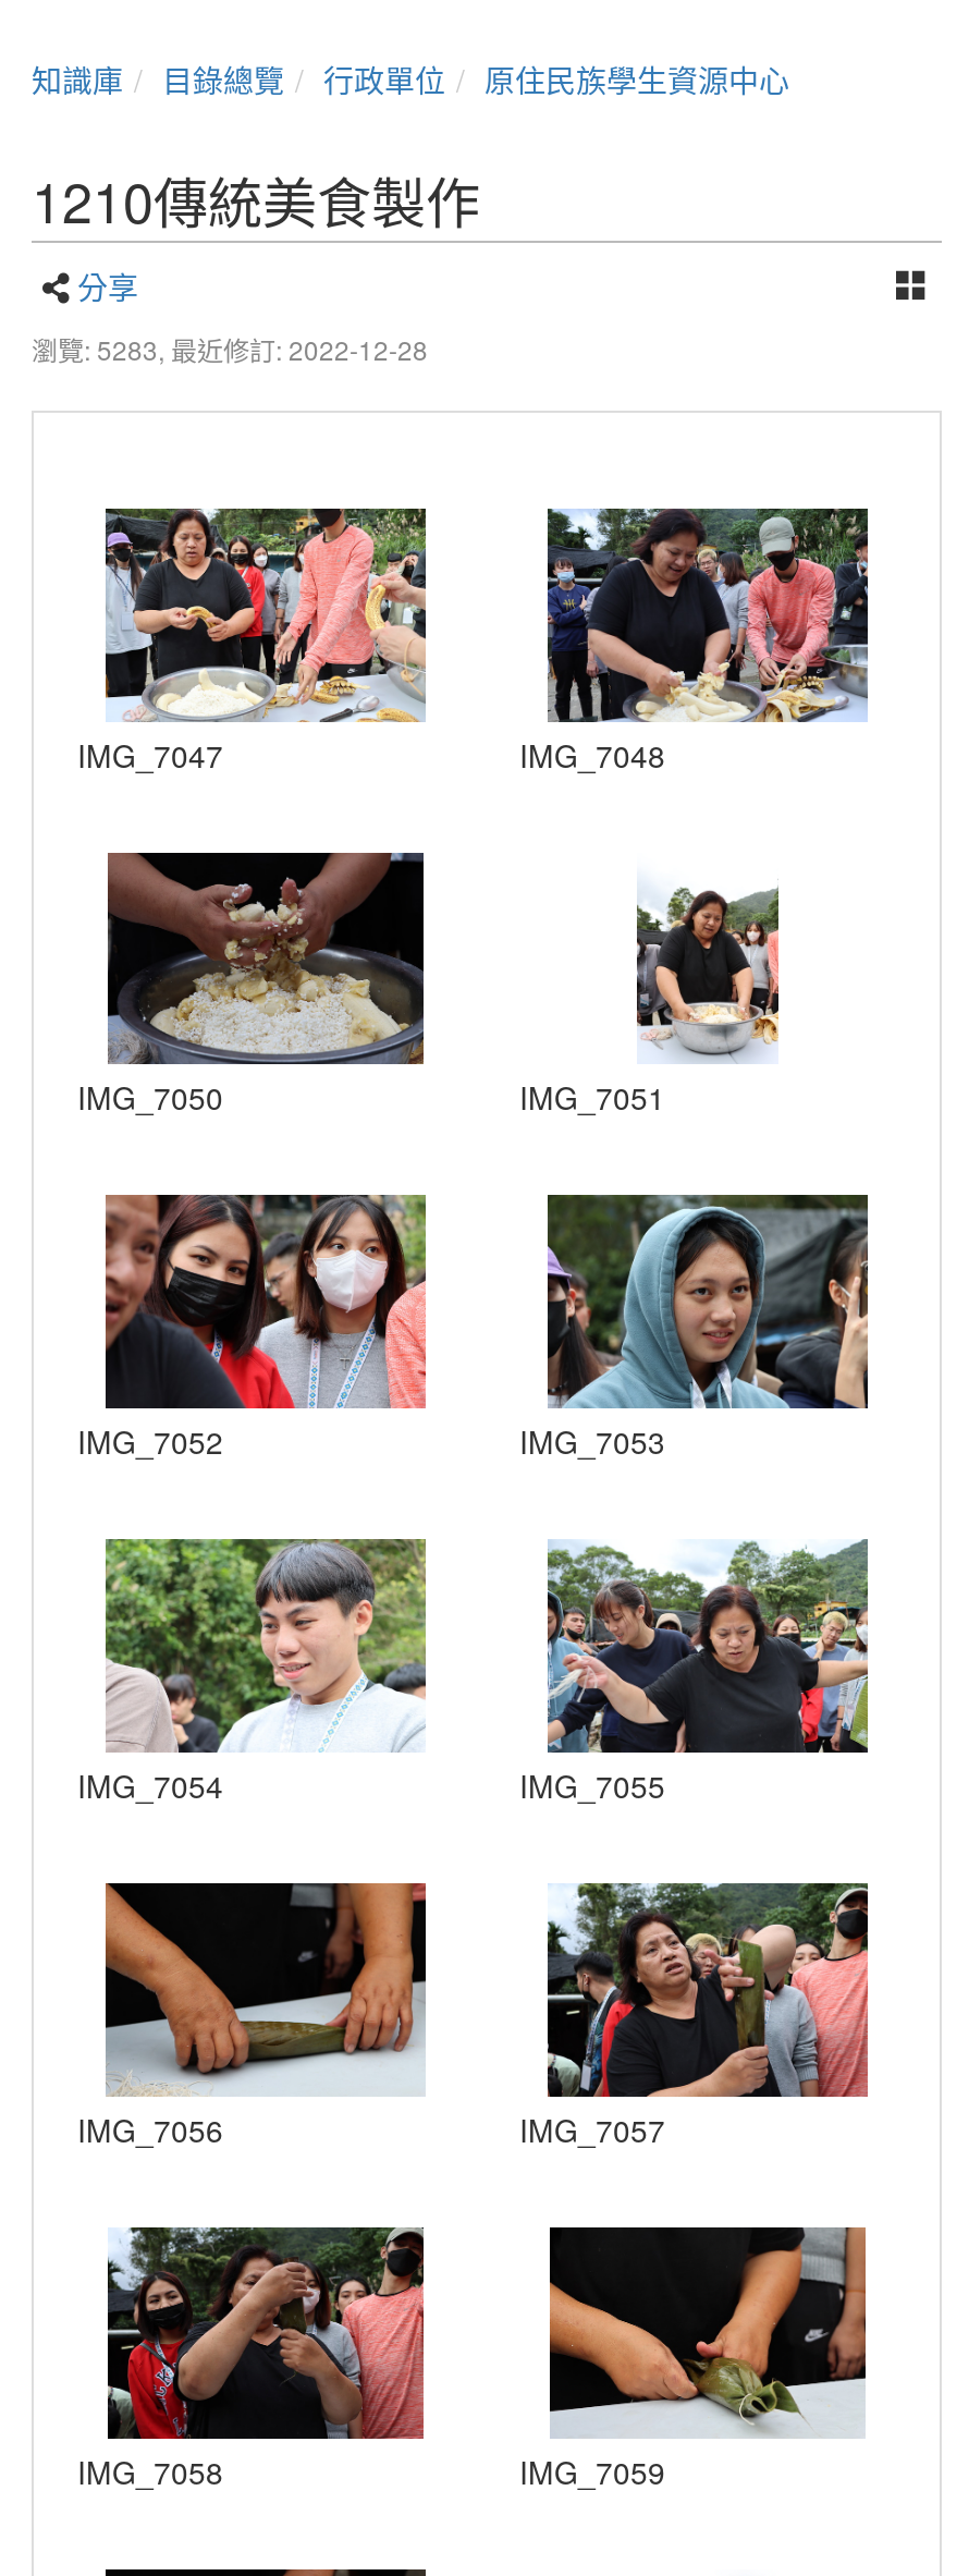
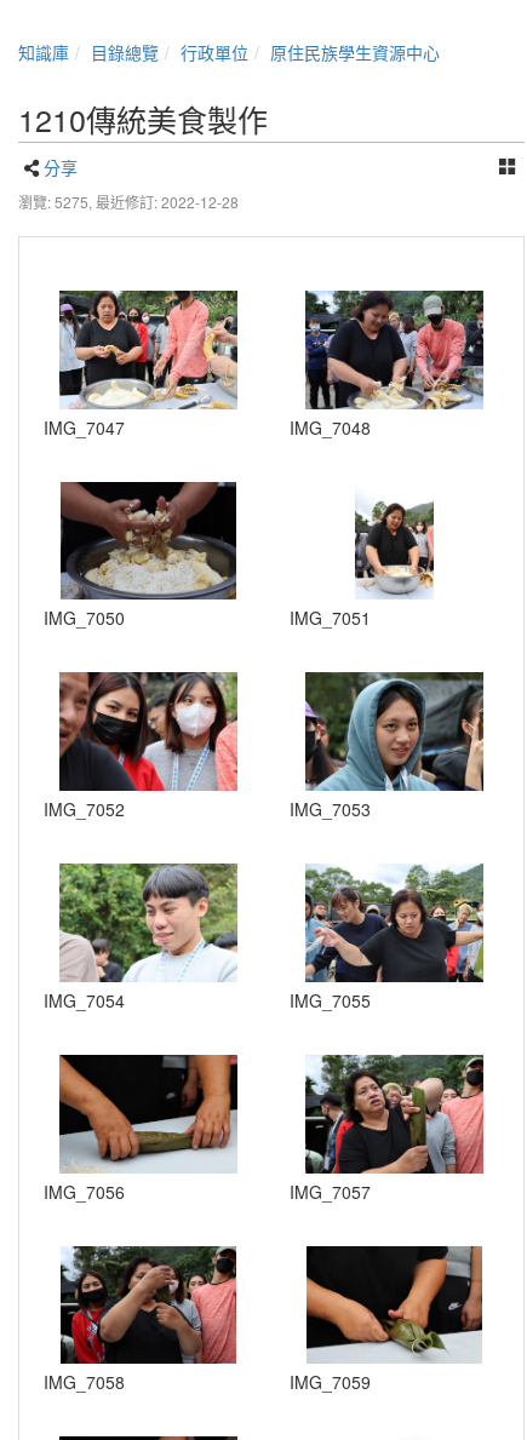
[32,330,428,367] 瀏覽: 5283,最近修訂: 2022-12-28 -> [18,191,239,212] 瀏覽: 5275,最近修訂: 2022-12-28

